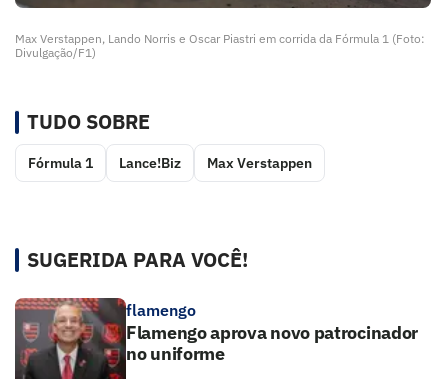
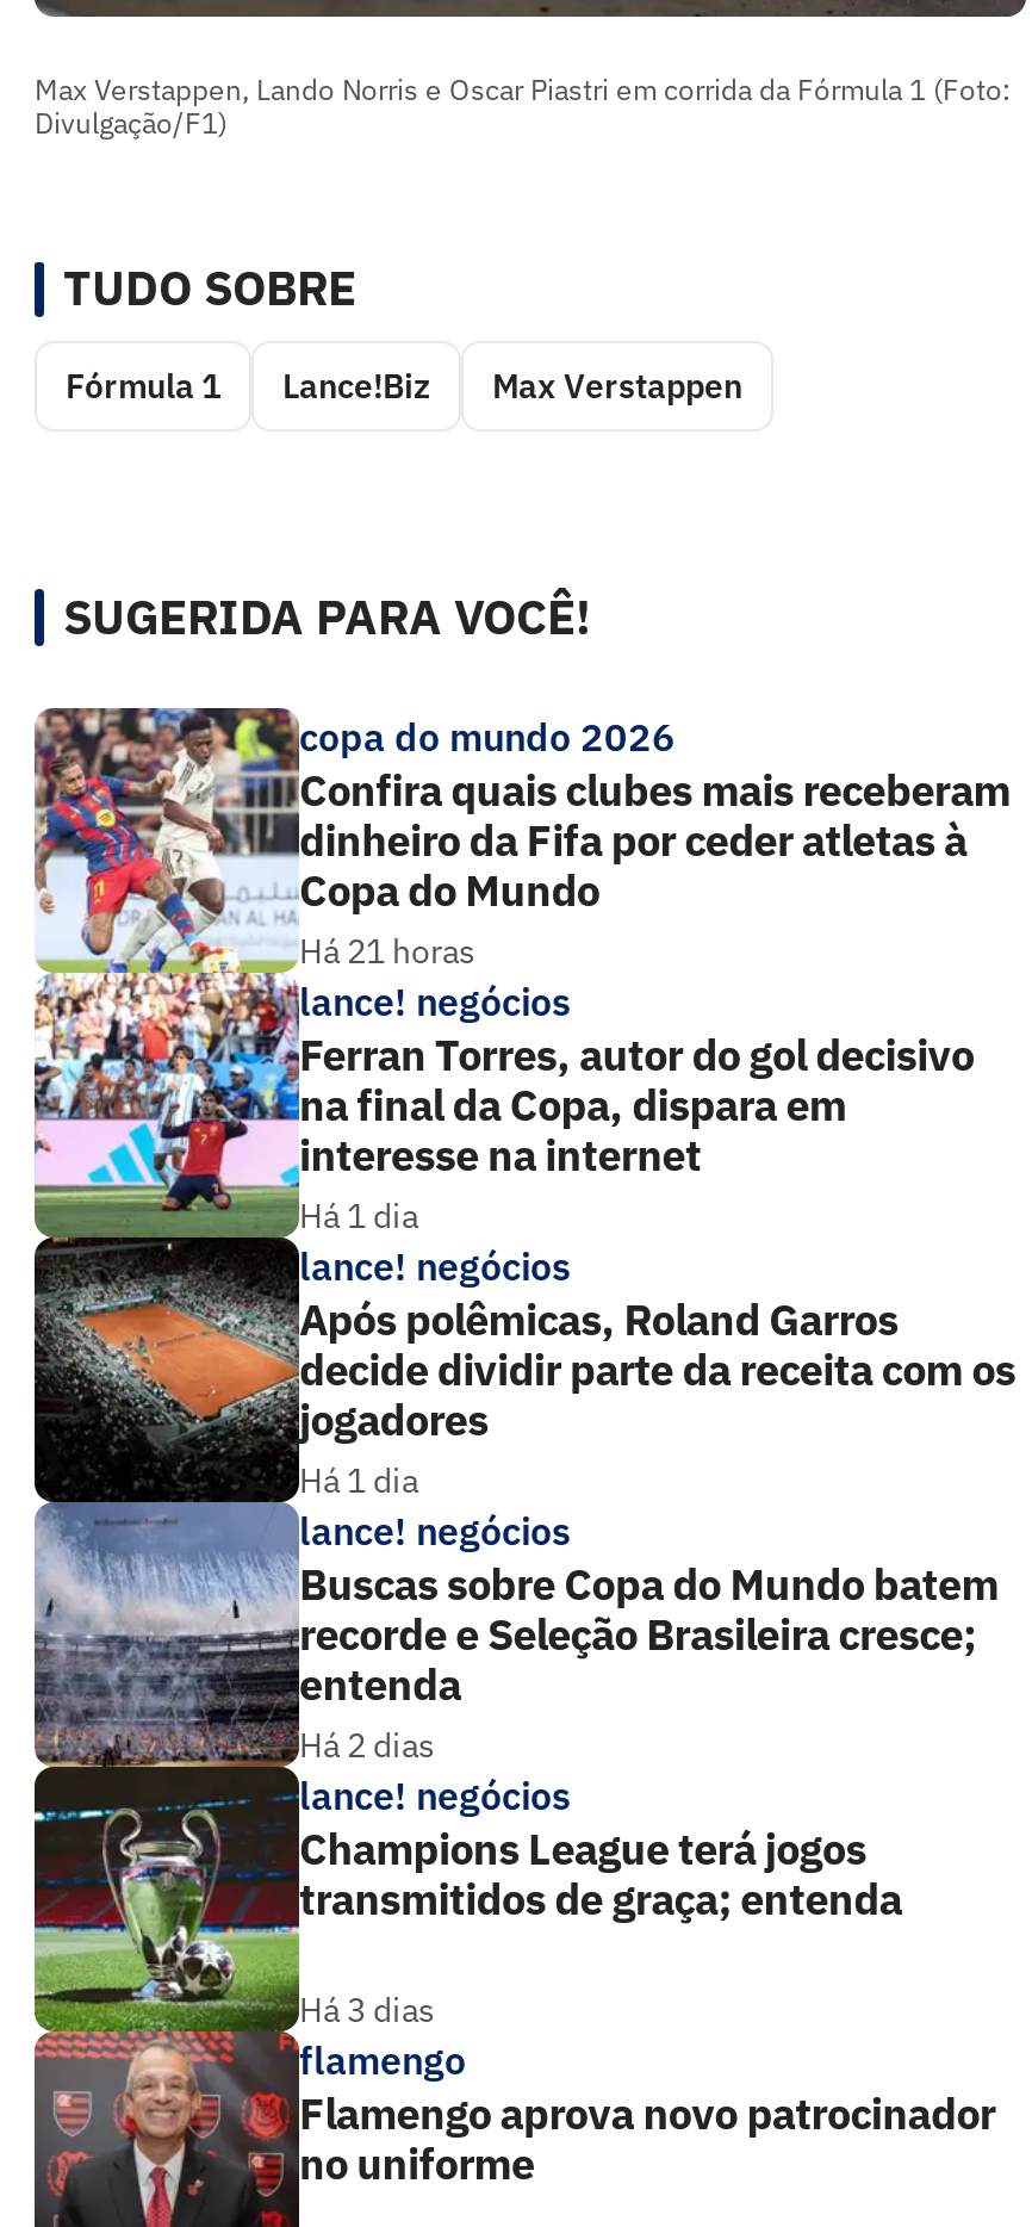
none -> [32,706,1016,2034] [image] | copa do mundo 2026 | Confira quais clubes mais receberam | dinheiro da Fifa por ceder atletas à | Copa do Mundo | Há 21 horas | lance! negócios | Ferran Torres, autor do gol decisivo | na final da Copa, dispara em | interesse na internet | Há 1 dia | lance! negócios | Após polêmicas, Roland Garros | decide dividir parte da receita com os | jogadores | Há 1 dia | lance! negócios | Buscas sobre Copa do Mundo batem | recorde e Seleção Brasileira cresce; | entenda | Há 2 dias | lance! negócios | Champions League terá jogos | transmitidos de graça; entenda | Há 3 dias

